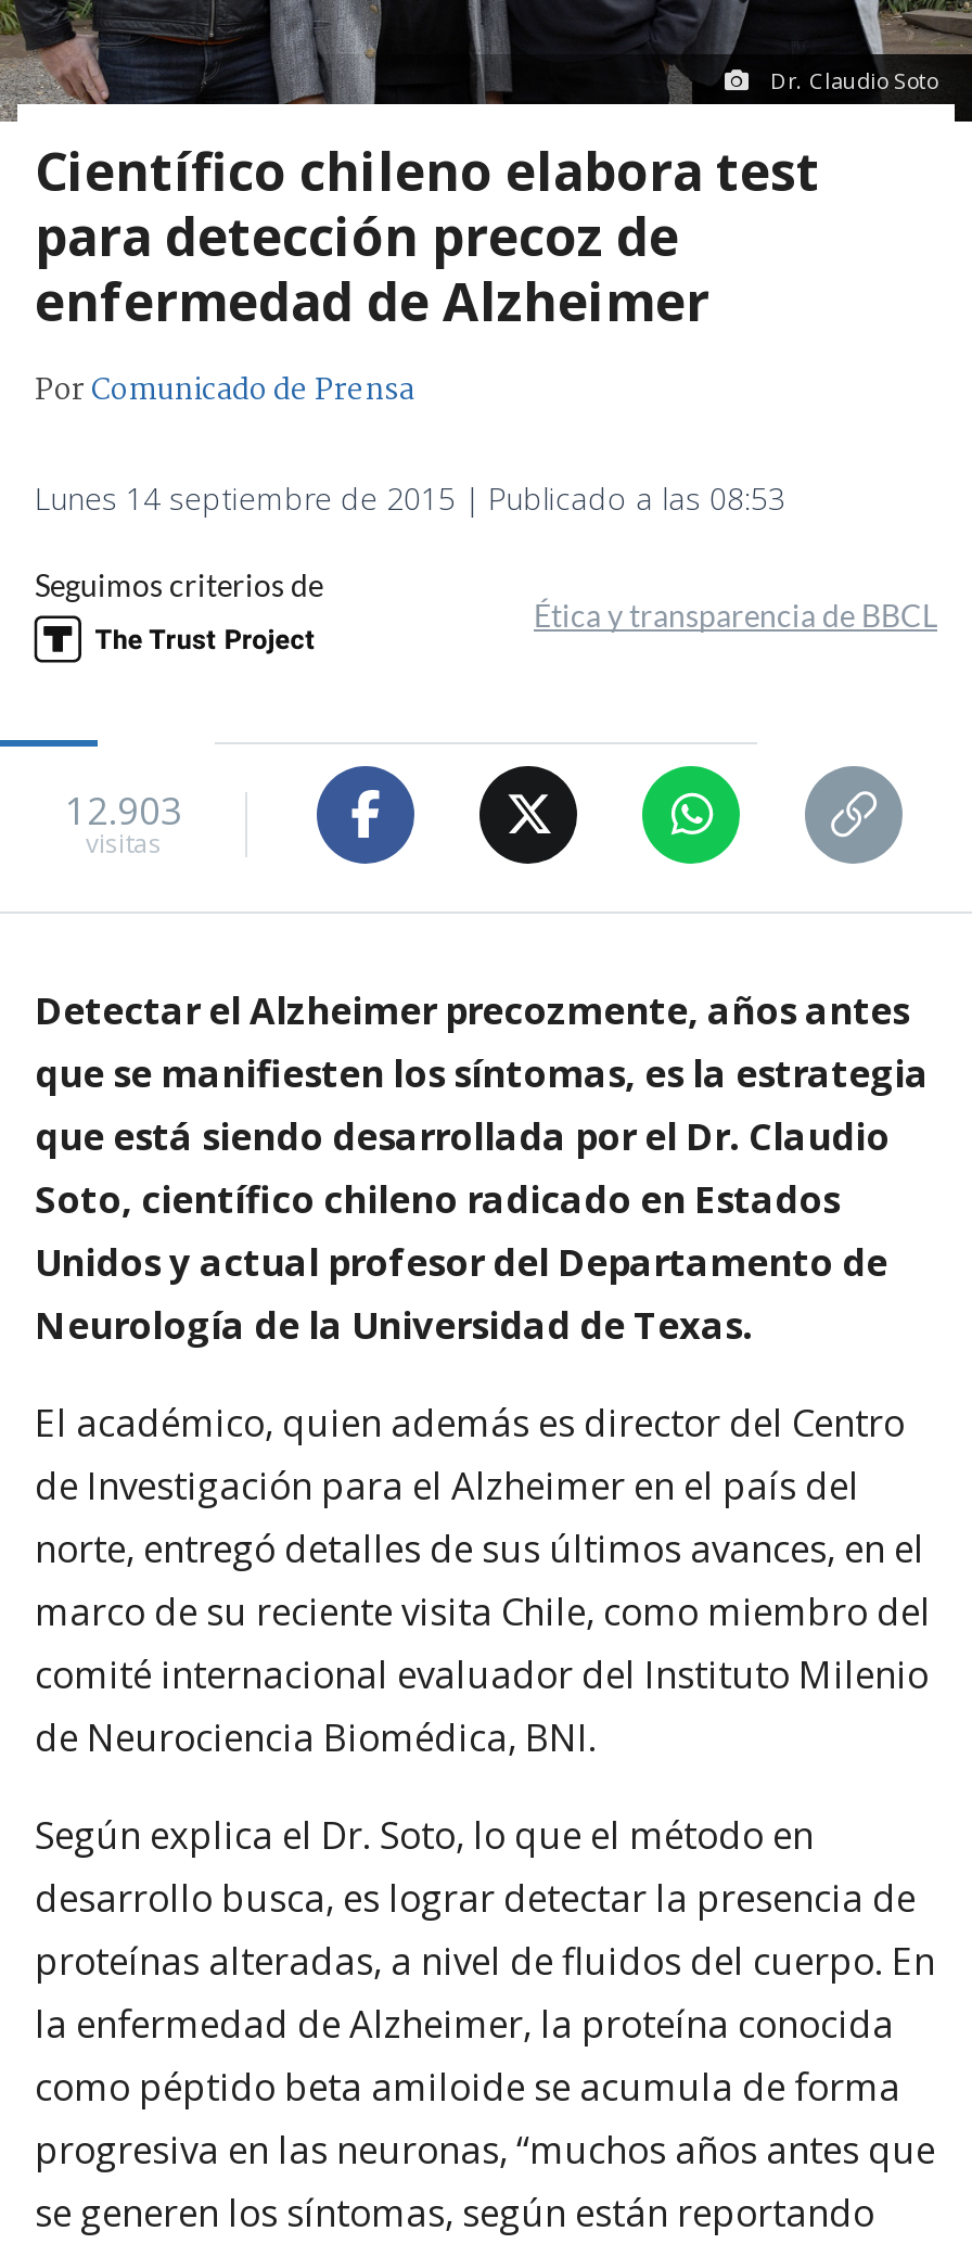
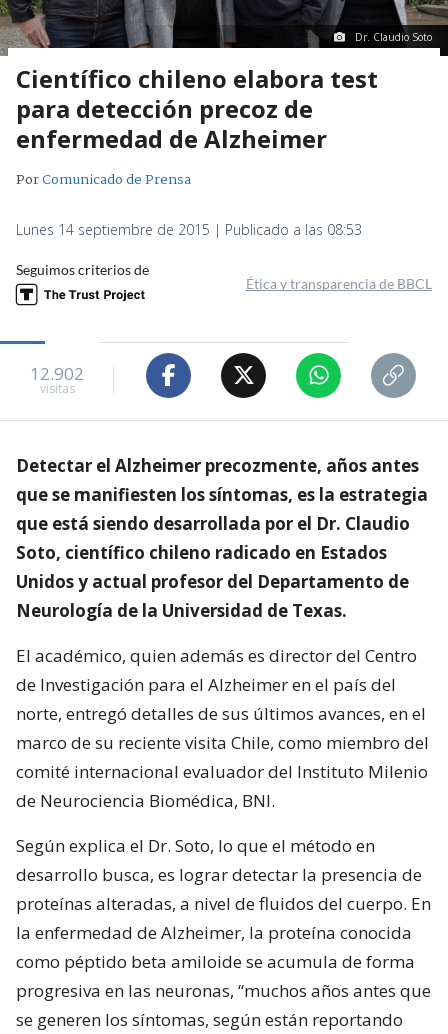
[65,786,182,836] 12.903 -> [30,362,84,385] 12.902

